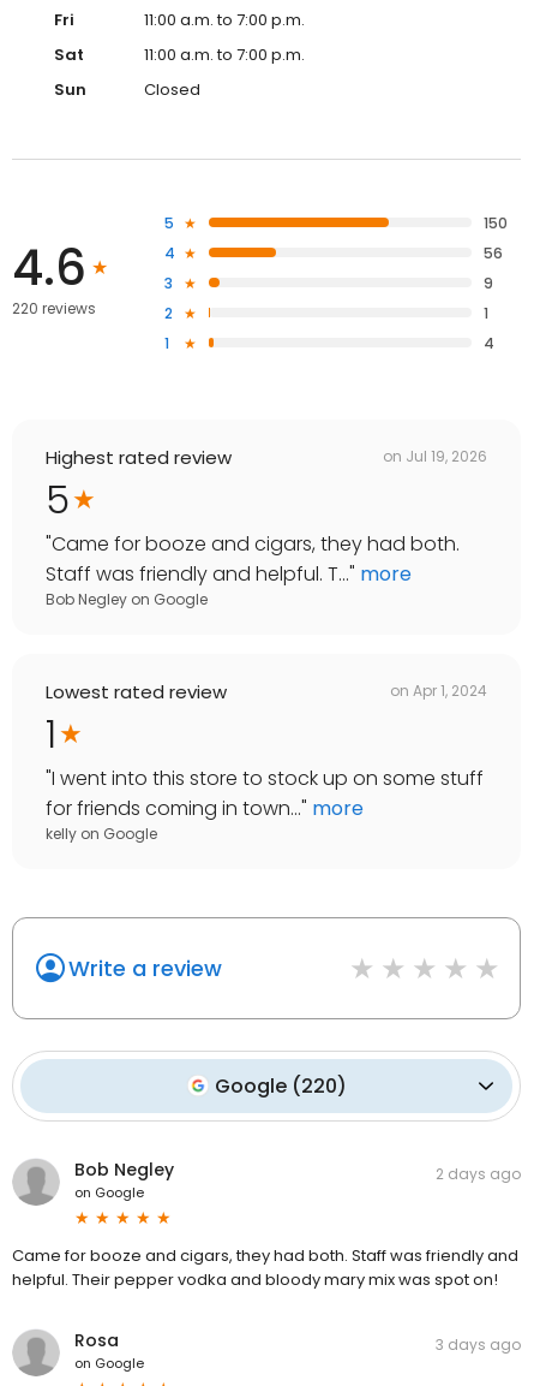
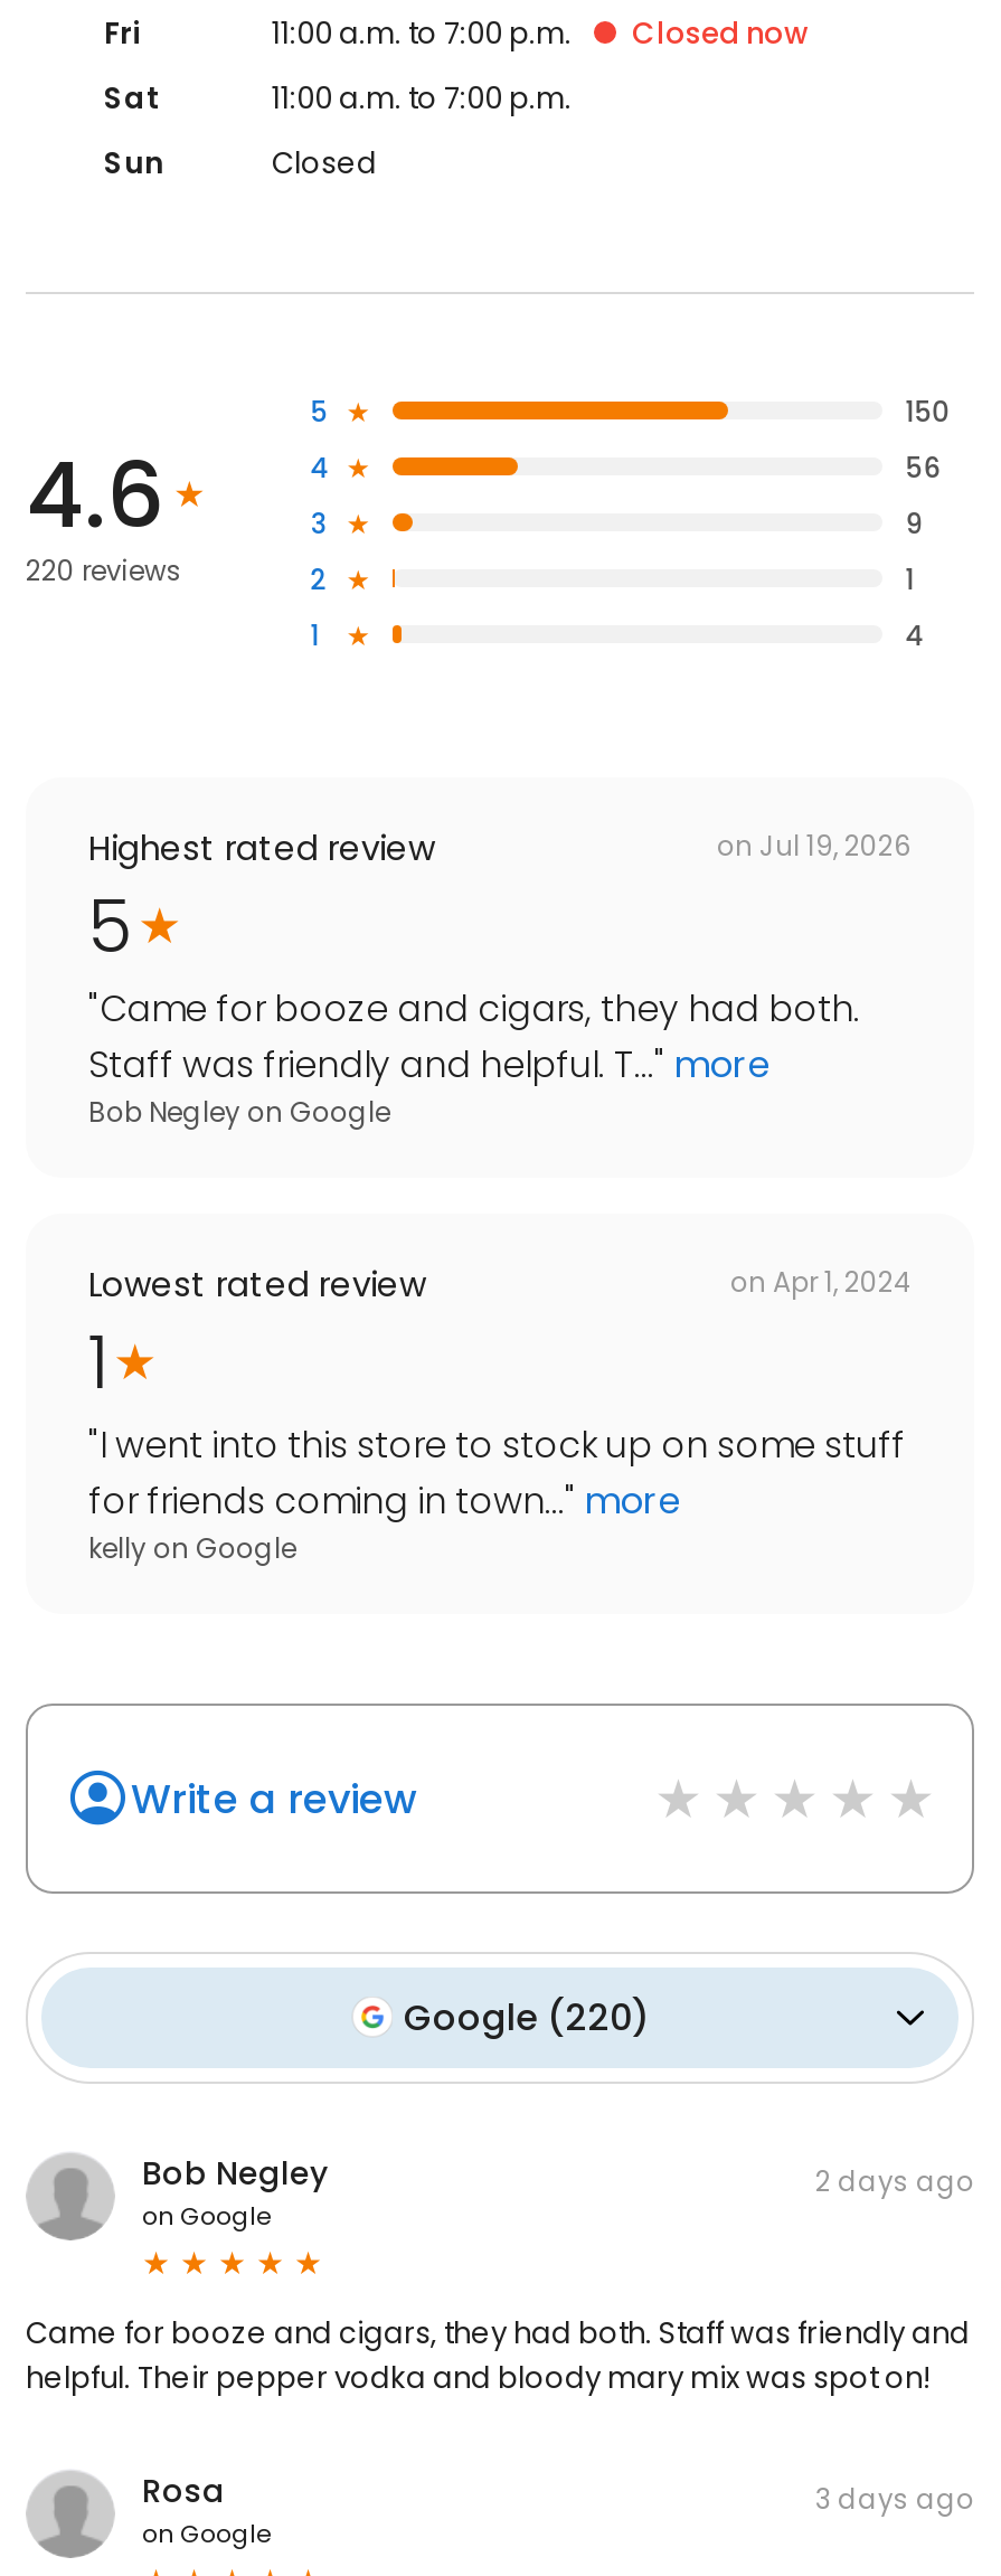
none -> [632,12,809,55] Closed now

